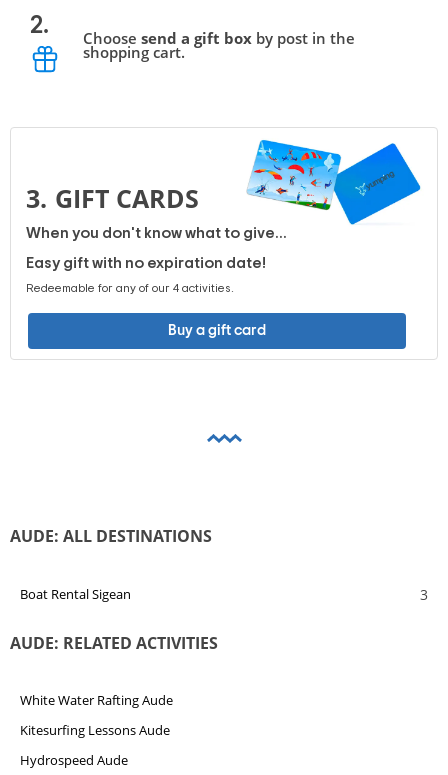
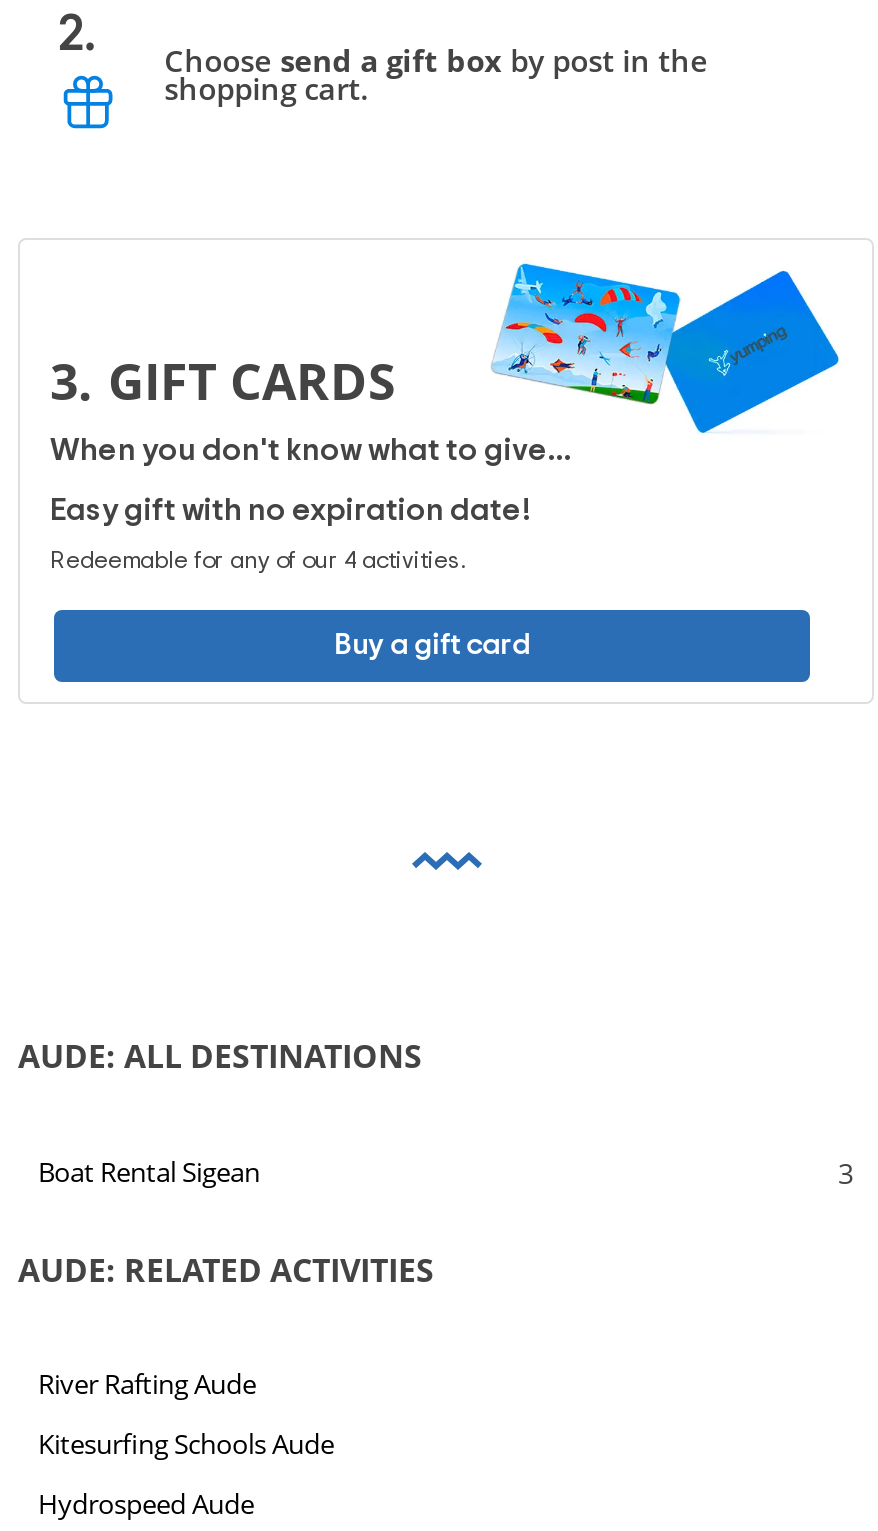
[20,691,173,709] White Water Rafting Aude -> [38,1365,256,1401] River Rafting Aude
[20,721,170,739] Kitesurfing Lessons Aude -> [38,1425,334,1461] Kitesurfing Schools Aude

